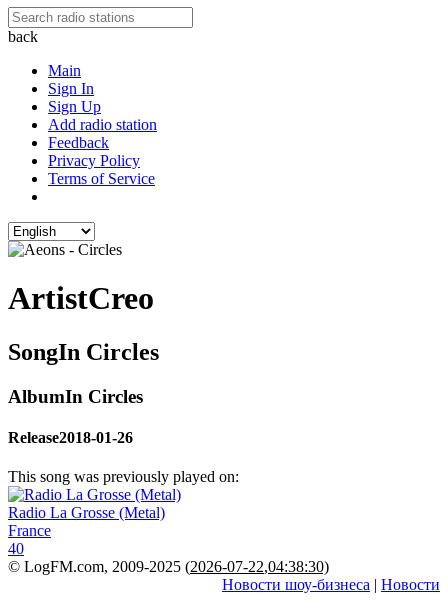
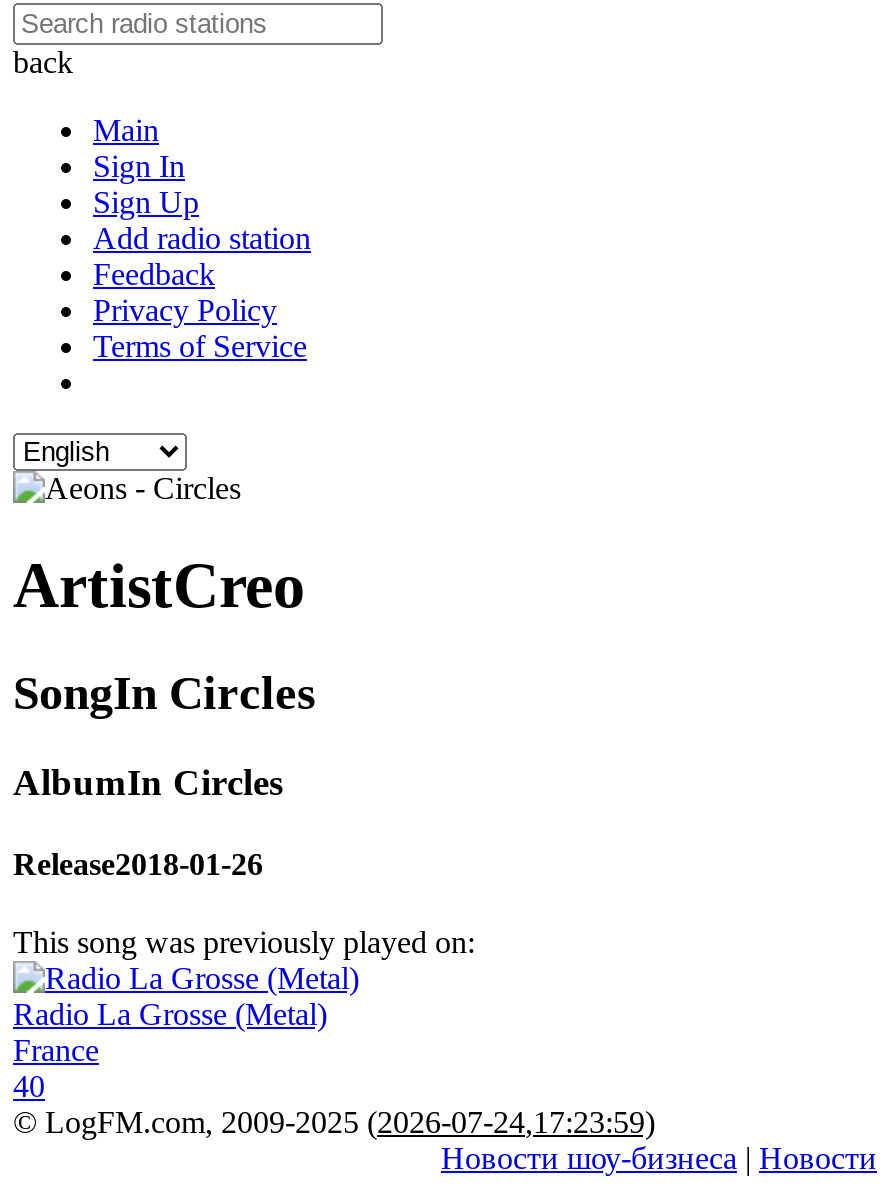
[8,558,329,575] © LogFM.com, 2009-2025 (2026-07-22,04:38:30) -> [13,1106,655,1140] © LogFM.com, 2009-2025 (2026-07-24,17:23:59)

